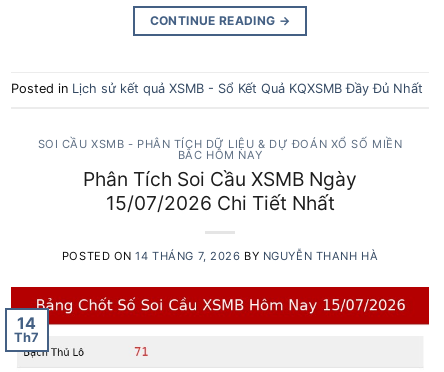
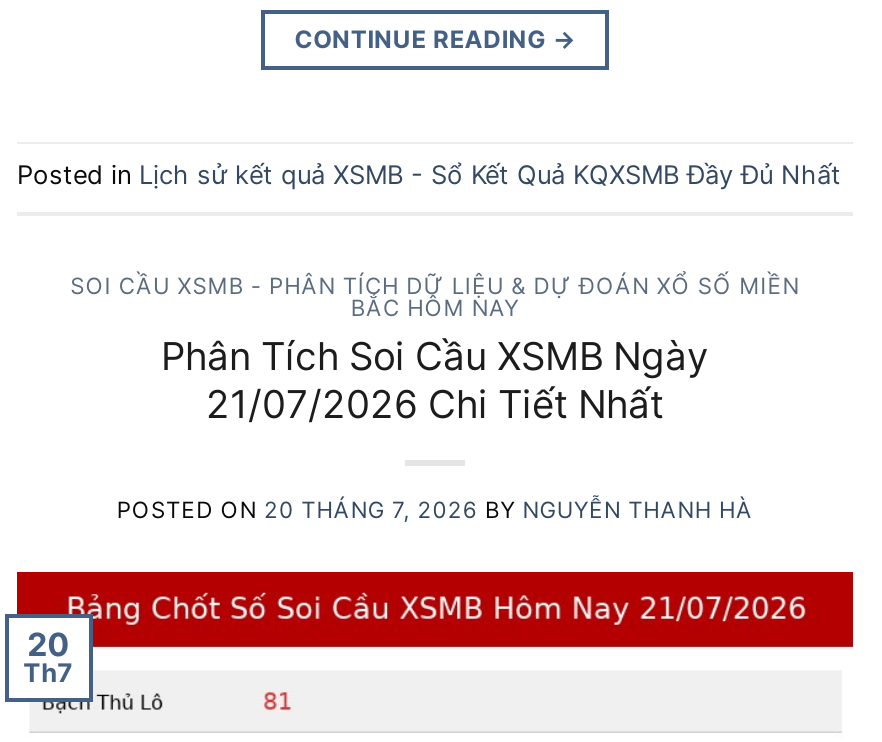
[105,191,334,215] 15/07/2026 Chi Tiết Nhất -> [206,379,664,427] 21/07/2026 Chi Tiết Nhất
[62,249,378,263] POSTED ON 14 THÁNG 7, 2026 BY NGUYỄN THANH HÀ -> [117,495,753,523] POSTED ON 20 THÁNG 7, 2026 BY NGUYỄN THANH HÀ
[17,313,36,333] 14 -> [27,624,69,664] 20

